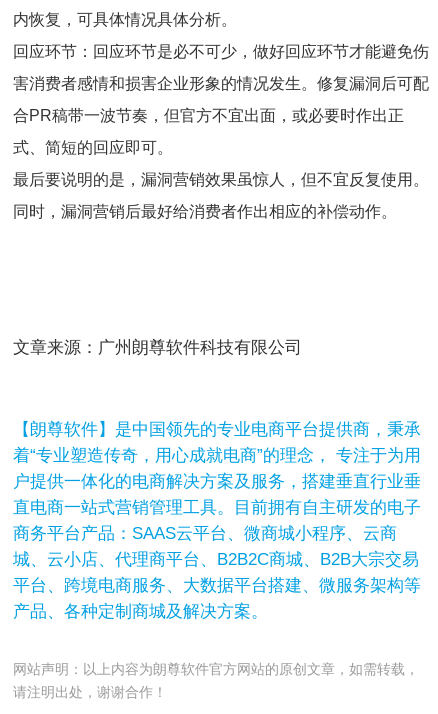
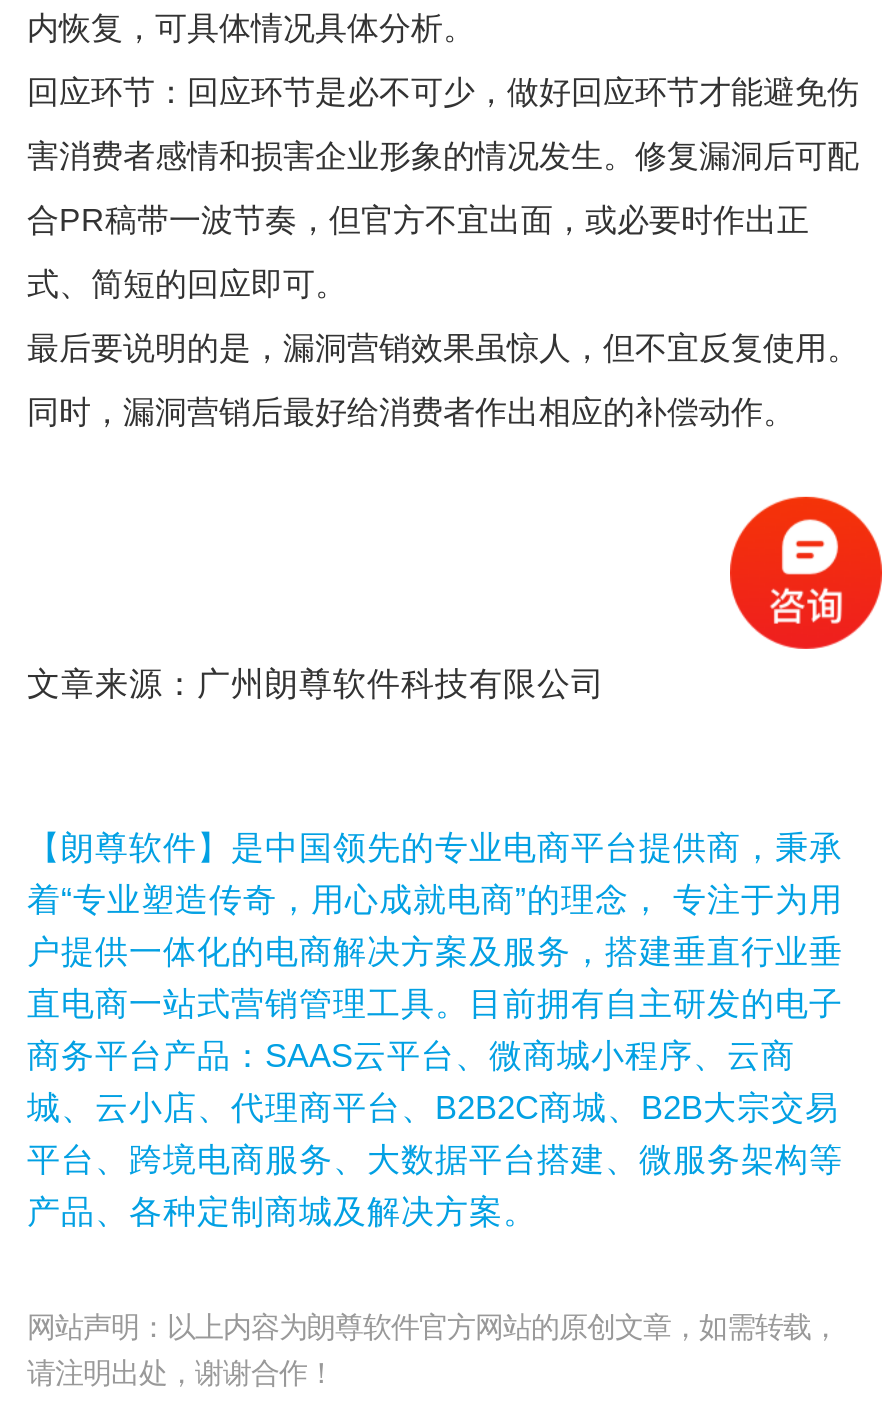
none -> [728,495,884,651] [image]

